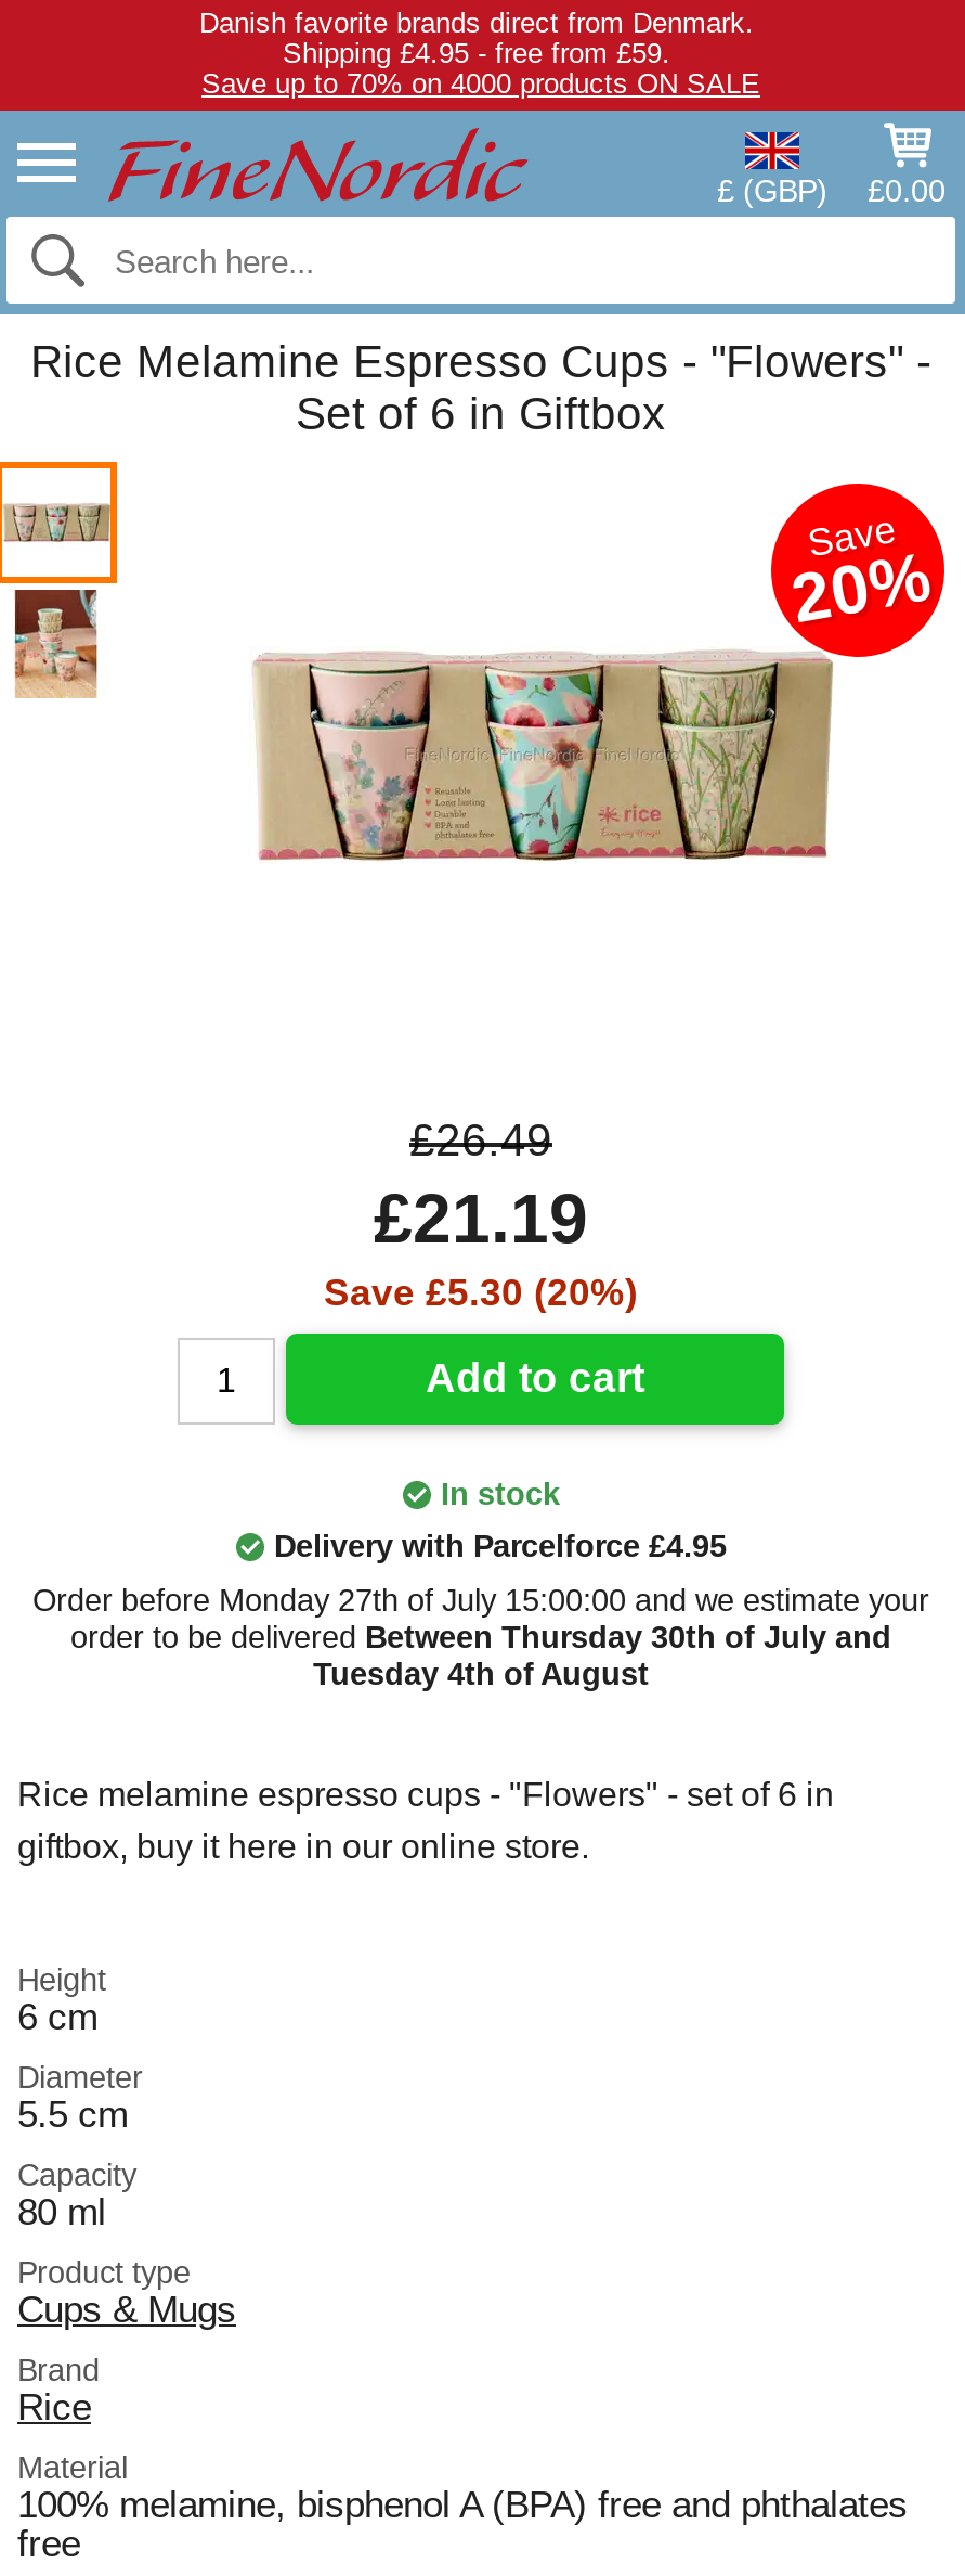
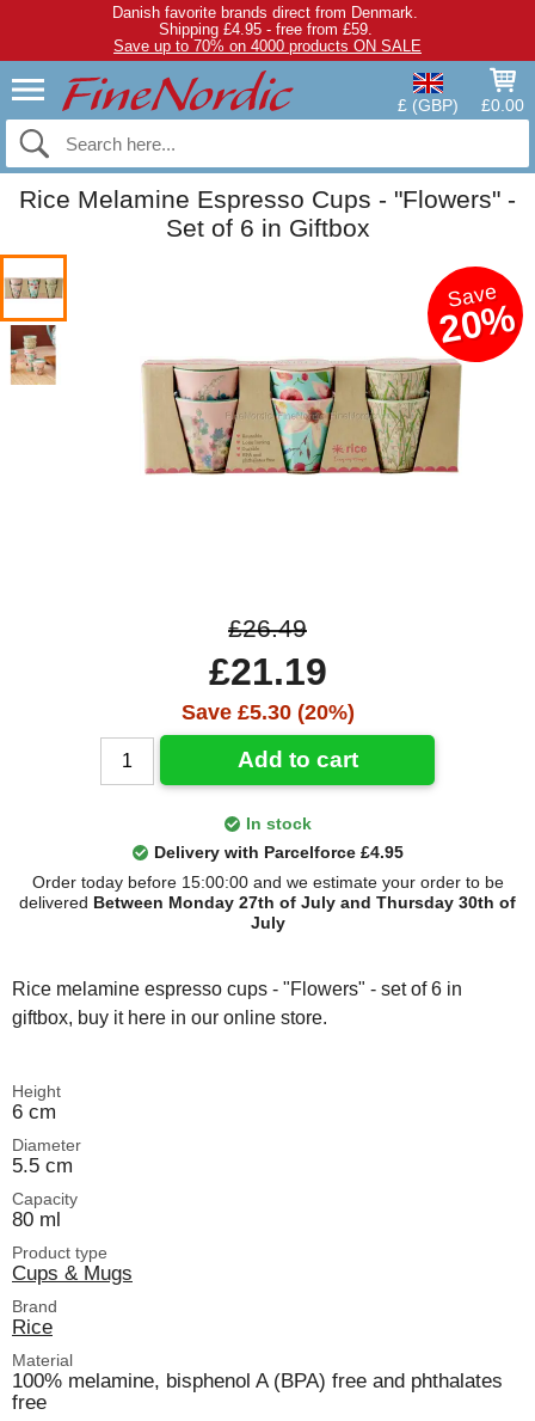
[32,1583,929,1691] Order before Monday 27th of July 15:00:00 and we estimate your | order to be delivered Between Thursday 30th of July and | Tuesday 4th of August -> [19,872,516,932] Order today before 15:00:00 and we estimate your order to be | delivered Between Monday 27th of July and Thursday 30th of | July

